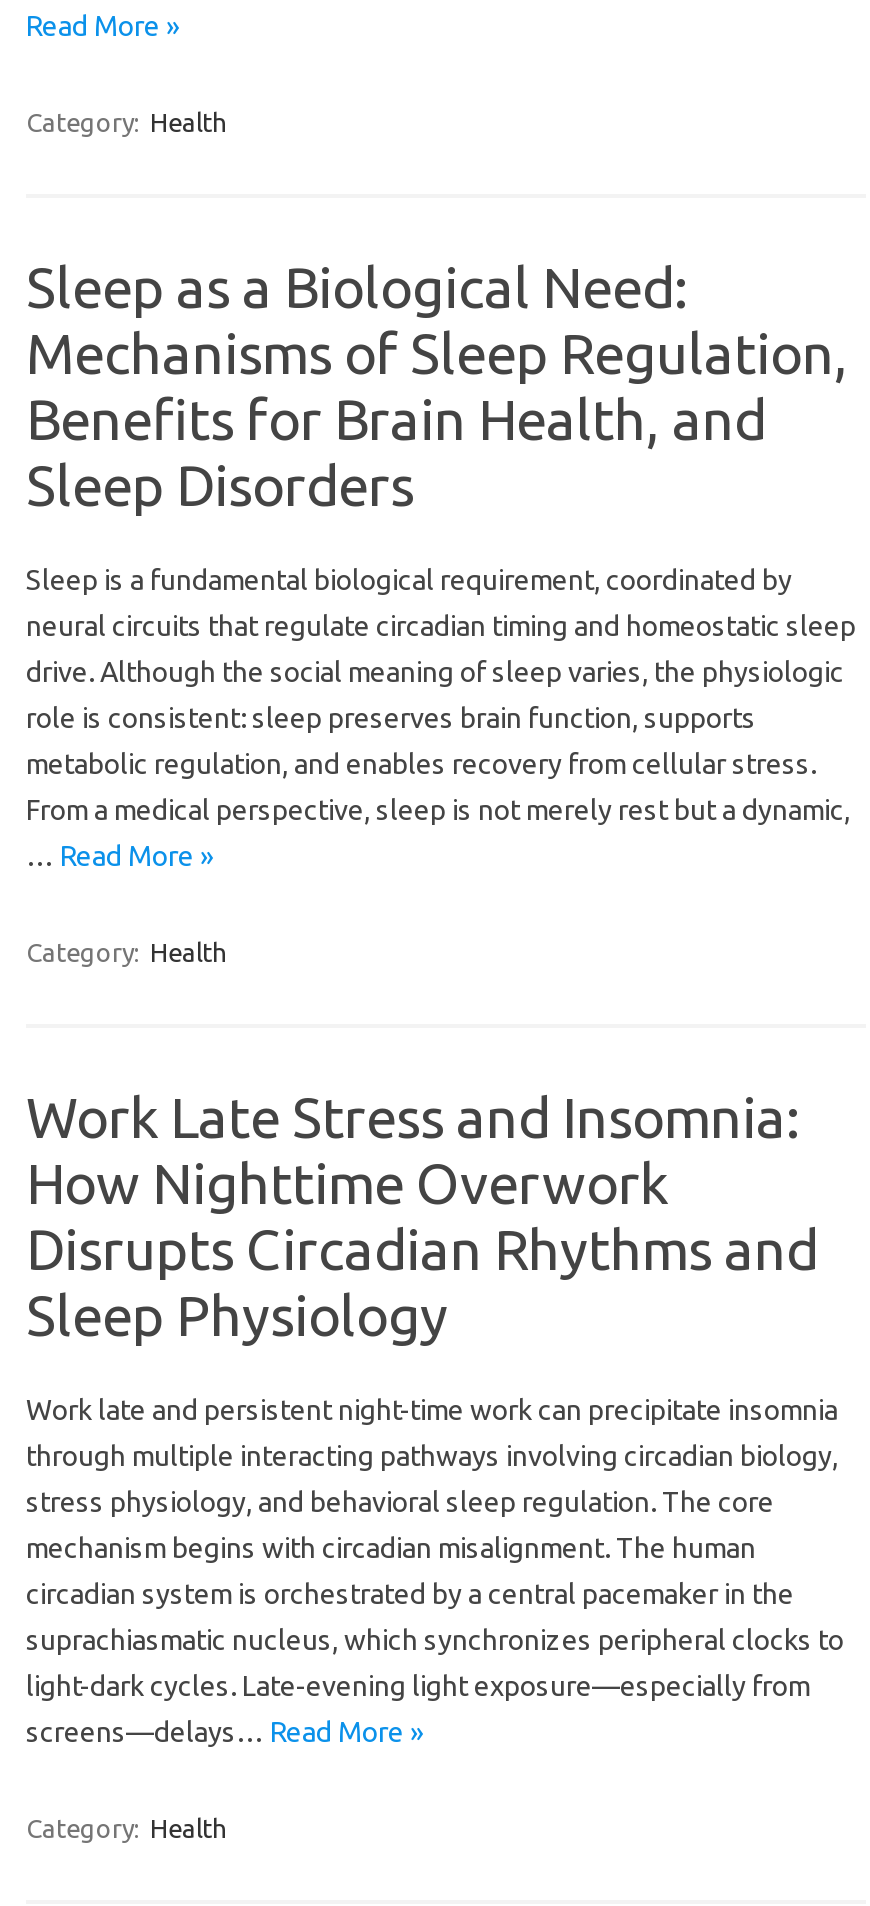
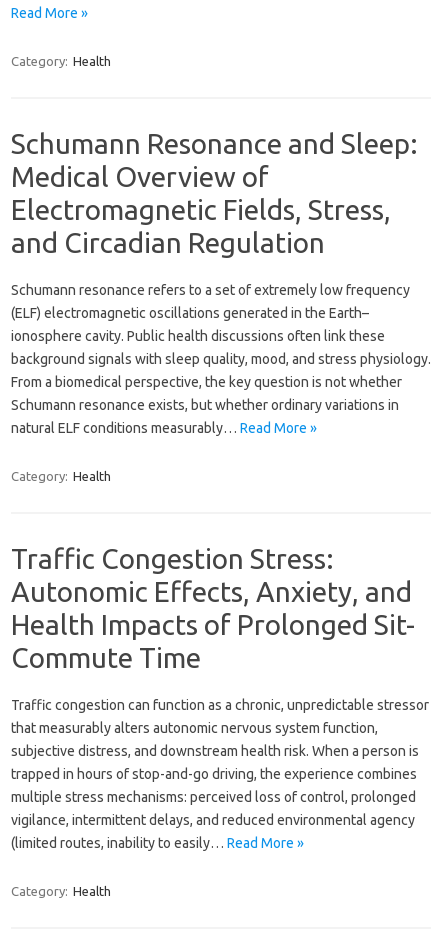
[26,256,848,516] Sleep as a Biological Need: | Mechanisms of Sleep Regulation, | Benefits for Brain Health, and | Sleep Disorders -> [11,128,418,258] Schumann Resonance and Sleep: | Medical Overview of | Electromagnetic Fields, Stress, | and Circadian Regulation
[26,564,856,872] Sleep is a fundamental biological requirement, coordinated by | neural circuits that regulate circadian timing and homeostatic sleep | drive. Although the social meaning of sleep varies, the physiologic | role is consistent: sleep preserves brain function, supports | metabolic regulation, and enables recovery from cellular stress. | From a medical perspective, sleep is not merely rest but a dynamic, | … Read More » -> [11,282,431,436] Schumann resonance refers to a set of extremely low frequency | (ELF) electromagnetic oscillations generated in the Earth– | ionosphere cavity. Public health discussions often link these | background signals with sleep quality, mood, and stress physiology. | From a biomedical perspective, the key question is not whether | Schumann resonance exists, but whether ordinary variations in | natural ELF conditions measurably… Read More »
[26,1086,818,1346] Work Late Stress and Insomnia: | How Nighttime Overwork | Disrupts Circadian Rhythms and | Sleep Physiology -> [11,543,415,673] Traffic Congestion Stress: | Autonomic Effects, Anxiety, and | Health Impacts of Prolonged Sit- | Commute Time
[26,1394,844,1748] Work late and persistent night-time work can precipitate insomnia | through multiple interacting pathways involving circadian biology, | stress physiology, and behavioral sleep regulation. The core | mechanism begins with circadian misalignment. The human | circadian system is orchestrated by a central pacemaker in the | suprachiasmatic nucleus, which synchronizes peripheral clocks to | light-dark cycles. Late-evening light exposure—especially from | screens—delays… Read More » -> [11,697,429,851] Traffic congestion can function as a chronic, unpredictable stressor | that measurably alters autonomic nervous system function, | subjective distress, and downstream health risk. When a person is | trapped in hours of stop-and-go driving, the experience combines | multiple stress mechanisms: perceived loss of control, prolonged | vigilance, intermittent delays, and reduced environmental agency | (limited routes, inability to easily… Read More »

